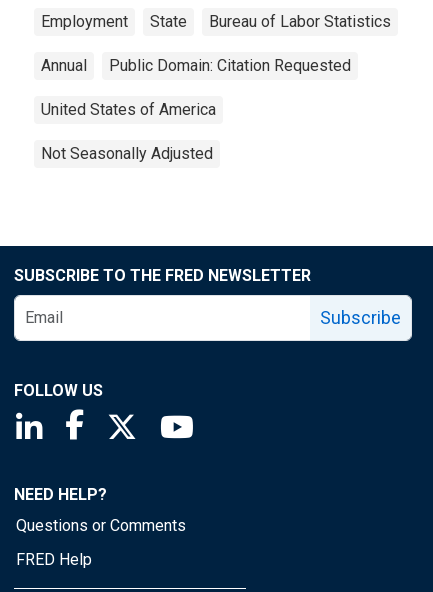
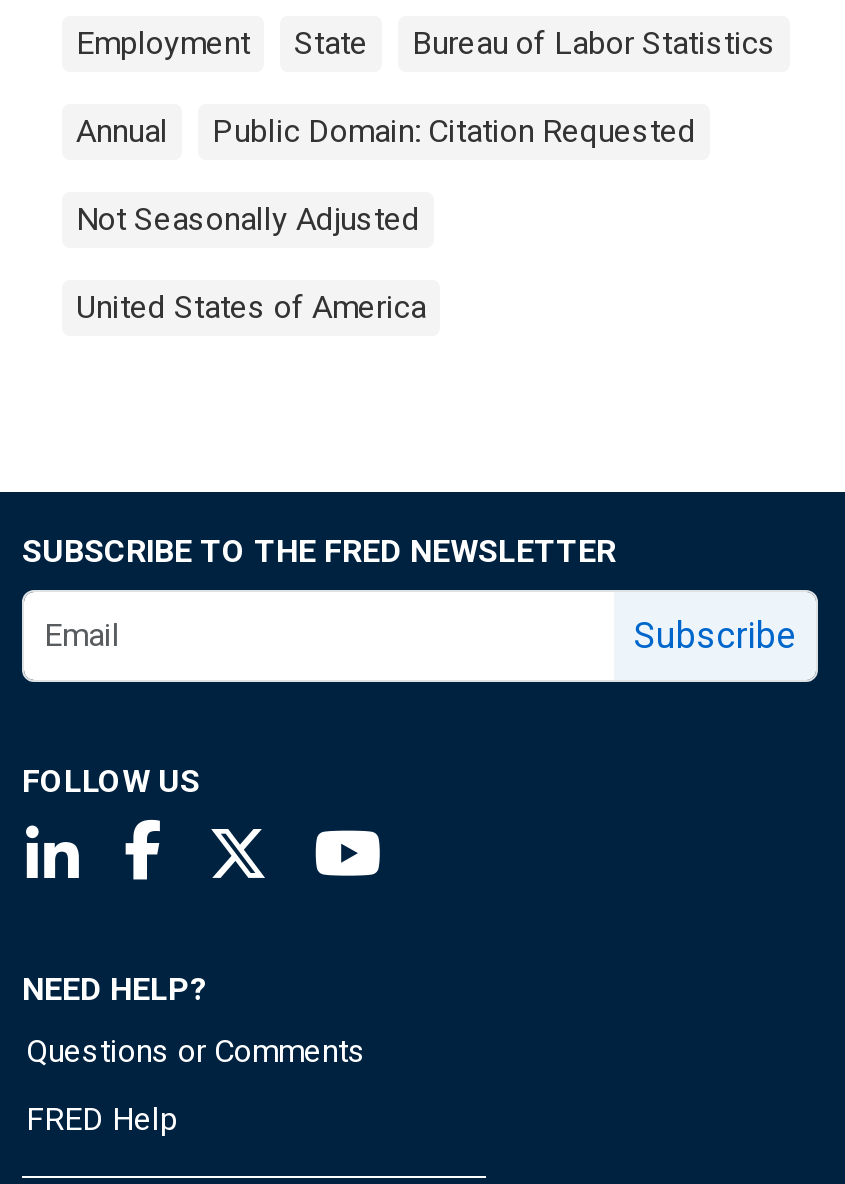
moved [41,100,216,119] -> [76,288,426,326]: United States of America
moved [41,144,213,163] -> [76,200,420,238]: Not Seasonally Adjusted

